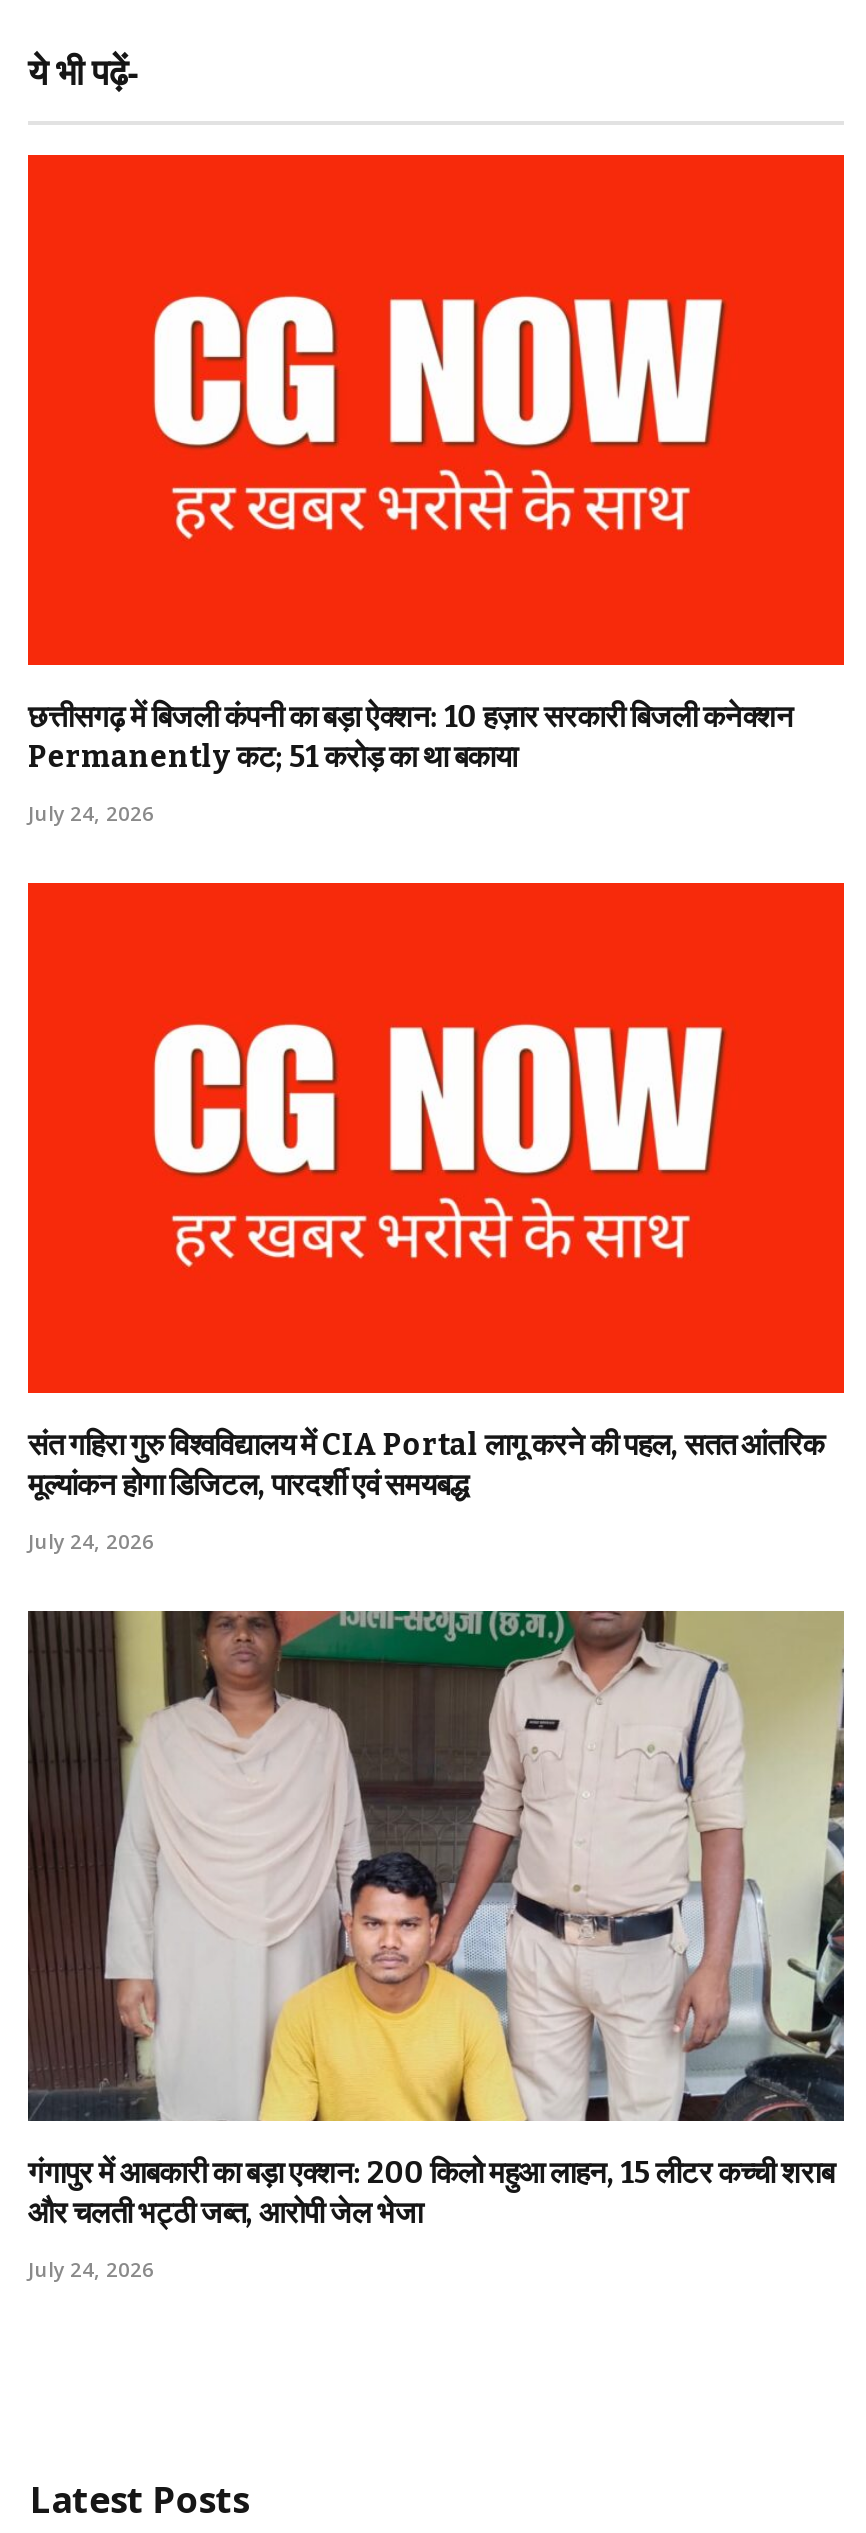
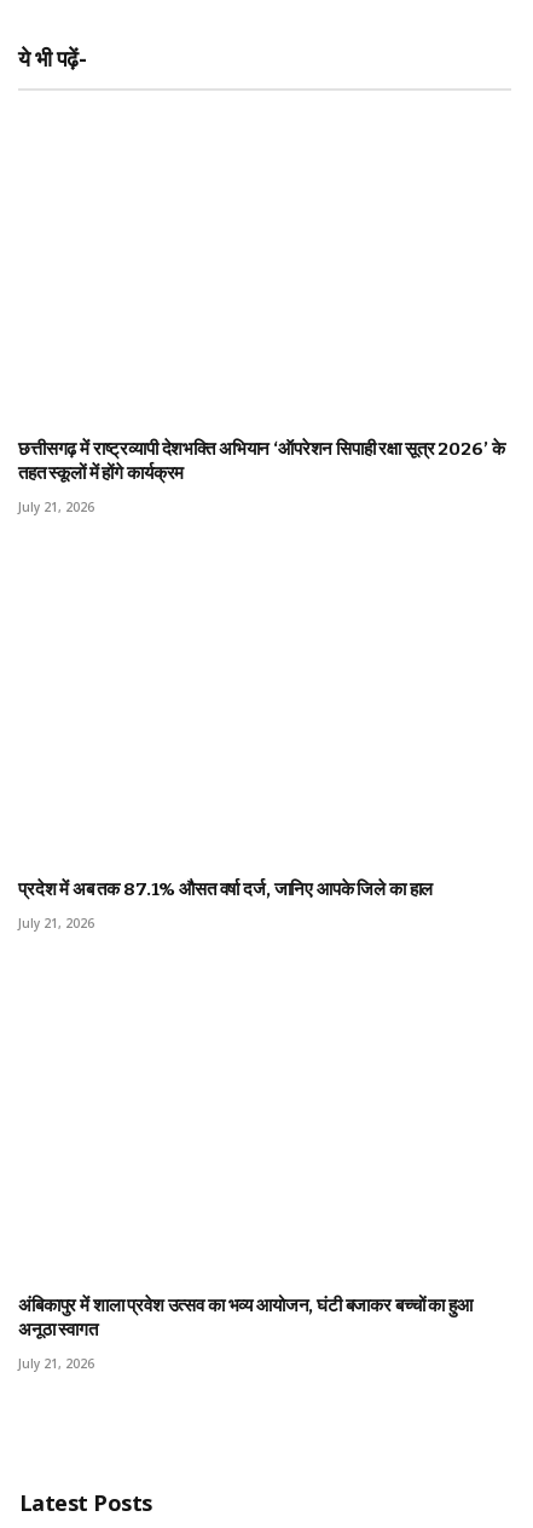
[26,153,846,667] [image] -> none
[28,699,794,775] छत्तीसगढ़ में बिजली कंपनी का बड़ा ऐक्शन: 10 हज़ार सरकारी बिजली कनेक्शन | Permanently कट; 51 करोड़ का था बकाया -> [18,438,504,484] छत्तीसगढ़ में राष्ट्रव्यापी देशभक्ति अभियान ‘ऑपरेशन सिपाही रक्षा सूत्र 2026’ के | तहत स्कूलों में होंगे कार्यक्रम
[28,799,154,827] July 24, 2026 -> [18,499,94,516] July 21, 2026
[26,881,846,1395] [image] -> none
[28,1427,824,1503] संत गहिरा गुरु विश्वविद्यालय में CIA Portal लागू करने की पहल, सतत आंतरिक | मूल्यांकन होगा डिजिटल, पारदर्शी एवं समयबद्ध -> [18,879,433,900] प्रदेश में अब तक 87.1% औसत वर्षा दर्ज, जानिए आपके जिले का हाल
[28,1527,154,1555] July 24, 2026 -> [18,915,94,932] July 21, 2026
[26,1609,846,2123] [image] -> none
[28,2155,834,2231] गंगापुर में आबकारी का बड़ा एक्शन: 200 किलो महुआ लाहन, 15 लीटर कच्ची शराब | और चलती भट्ठी जब्त, आरोपी जेल भेजा -> [18,1295,472,1341] अंबिकापुर में शाला प्रवेश उत्सव का भव्य आयोजन, घंटी बजाकर बच्चों का हुआ | अनूठा स्वागत
[28,2255,154,2283] July 24, 2026 -> [18,1355,94,1372] July 21, 2026

